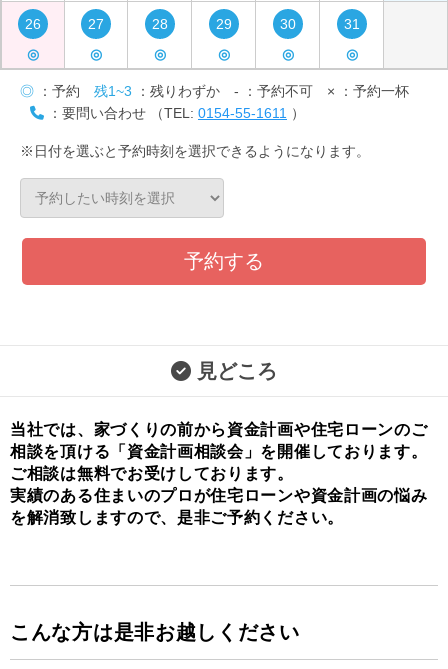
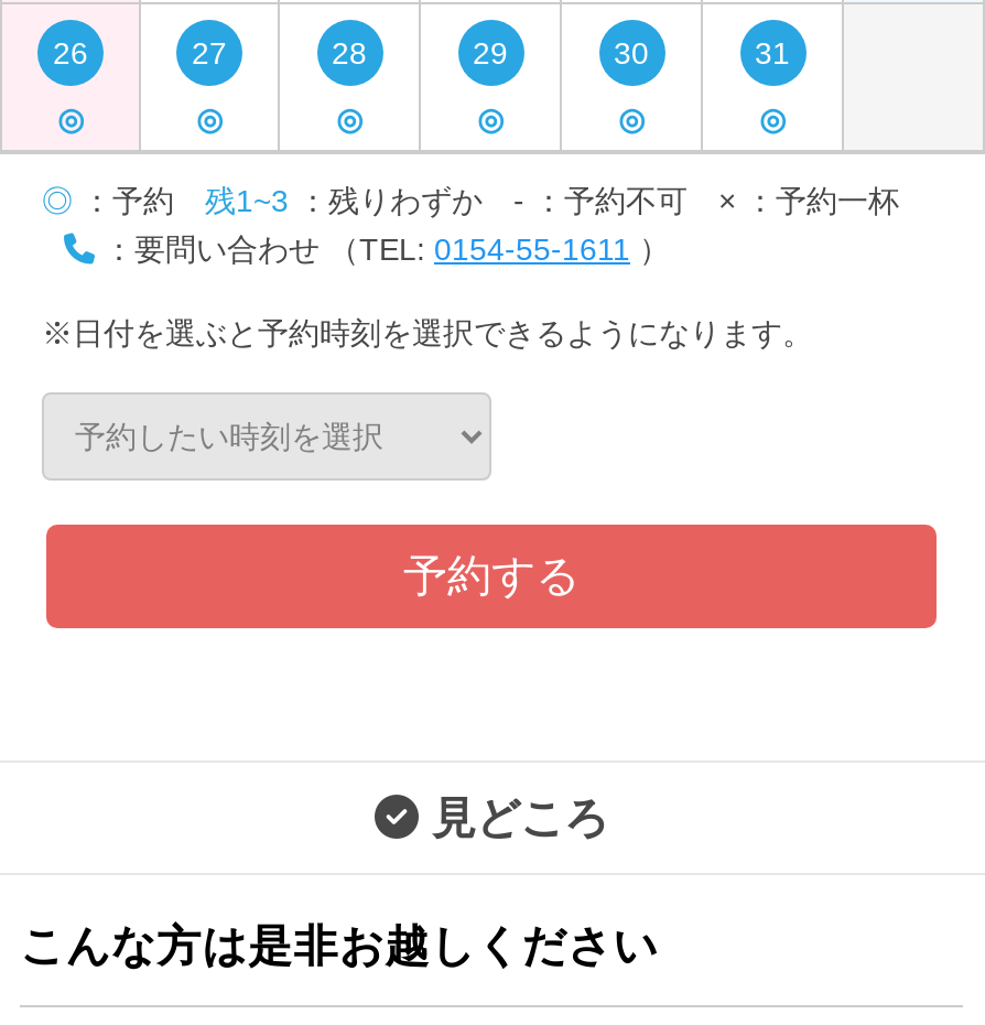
[10,421,427,526] 当社では、家づくりの前から資金計画や住宅ローンのご | 相談を頂ける「資金計画相談会」を開催しております。 | ご相談は無料でお受けしております。 | 実績のある住まいのプロが住宅ローンや資金計画の悩み | を解消致しますので、是非ご予約ください。 -> none

